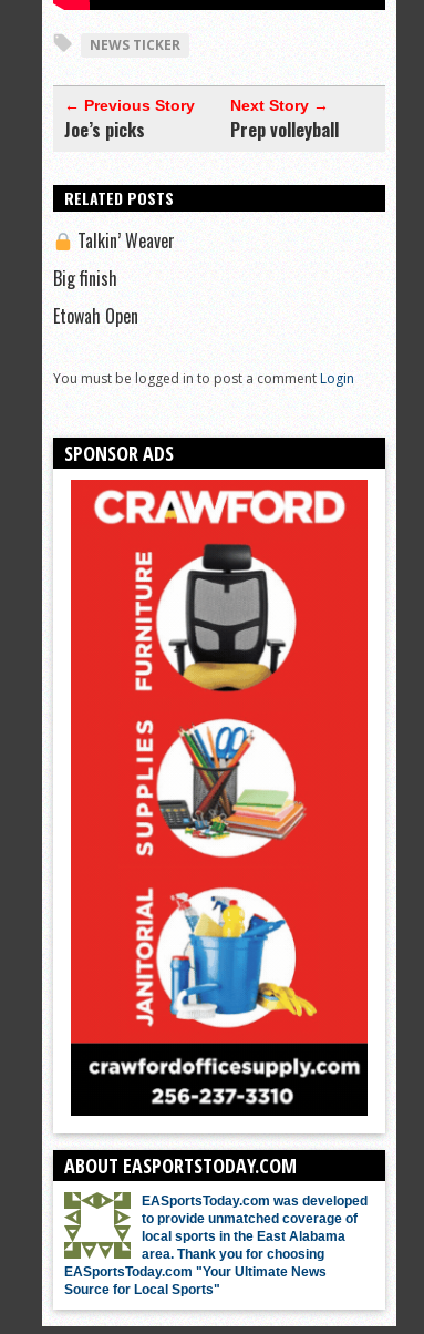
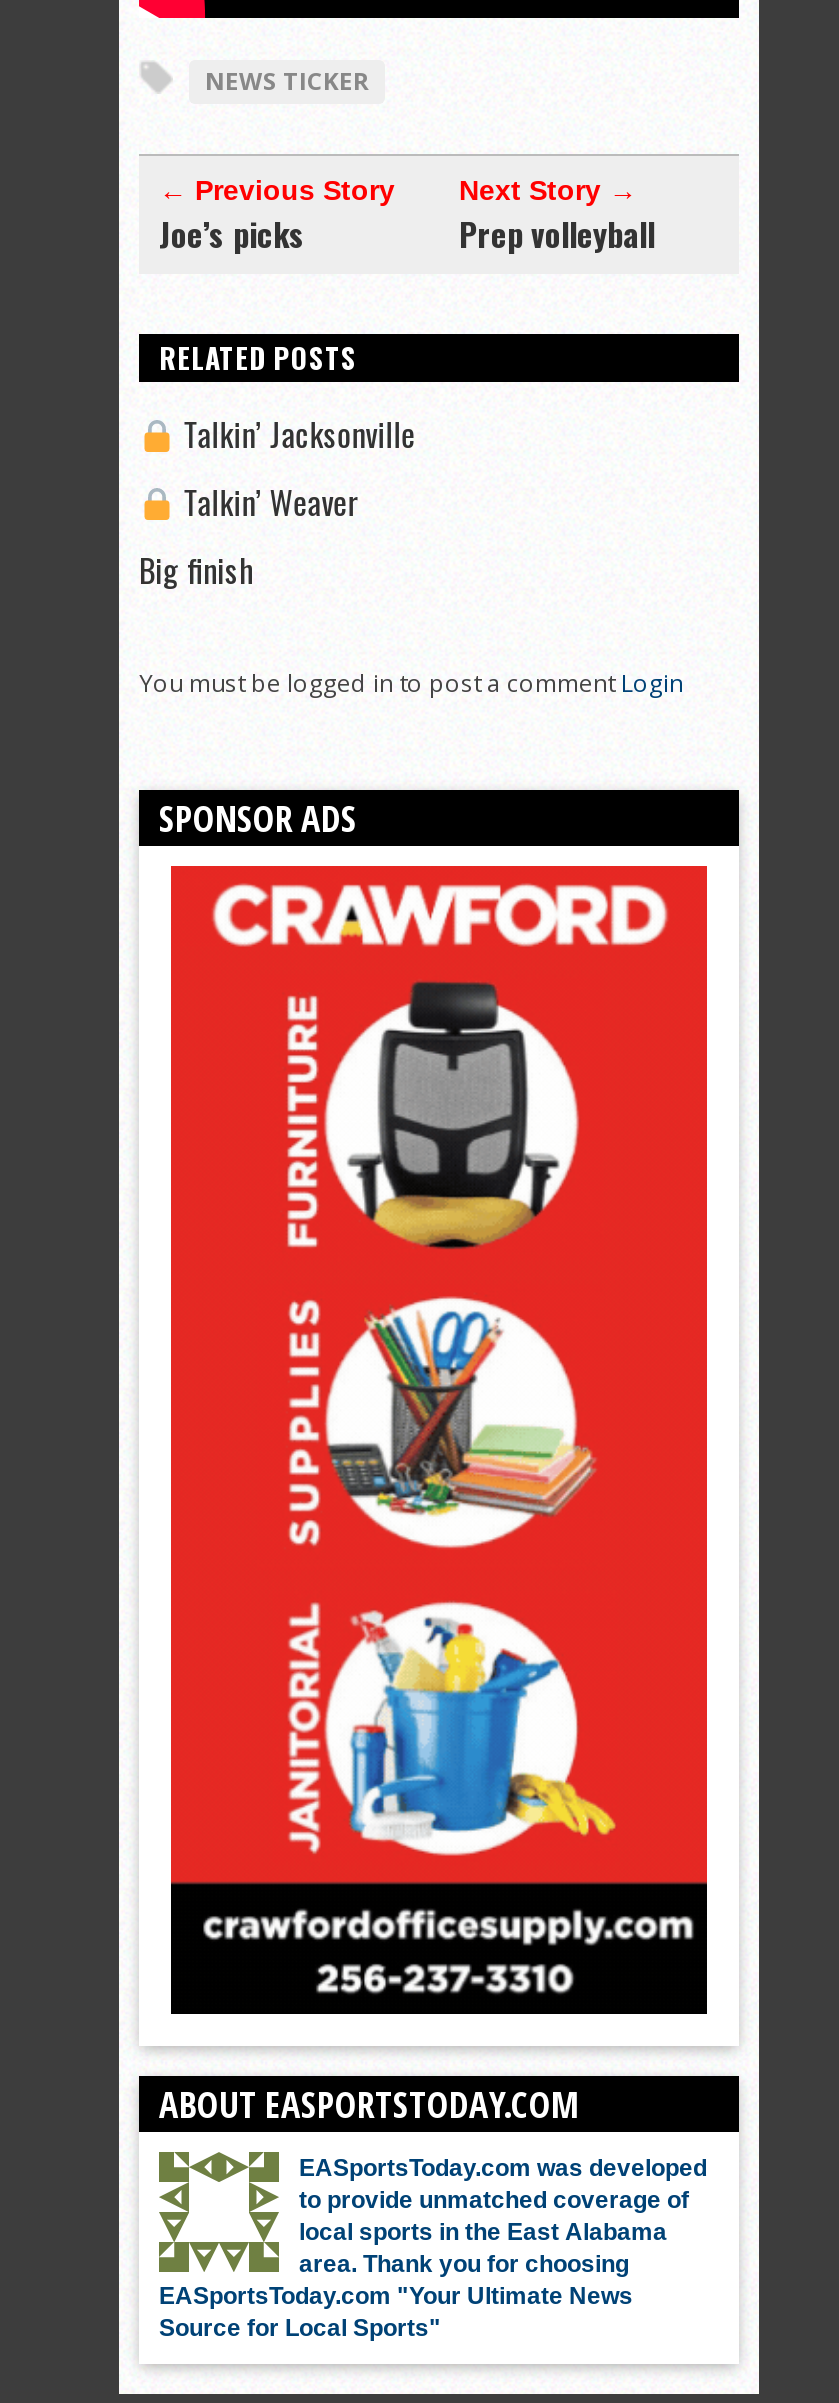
none -> [183,410,415,458] Talkin’ Jacksonville
moved [53,227,175,292] -> [139,478,359,594]: Talkin’ Weaver | Big finish
[53,303,138,329] Etowah Open -> none

